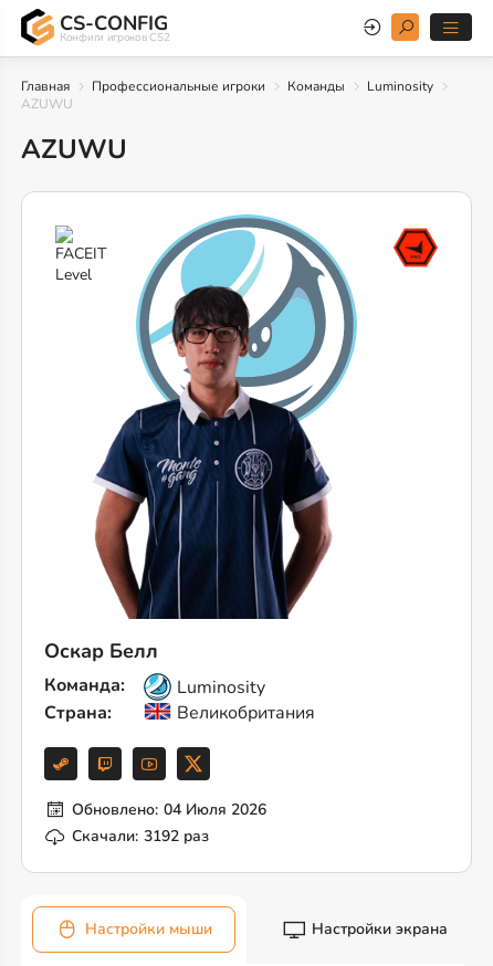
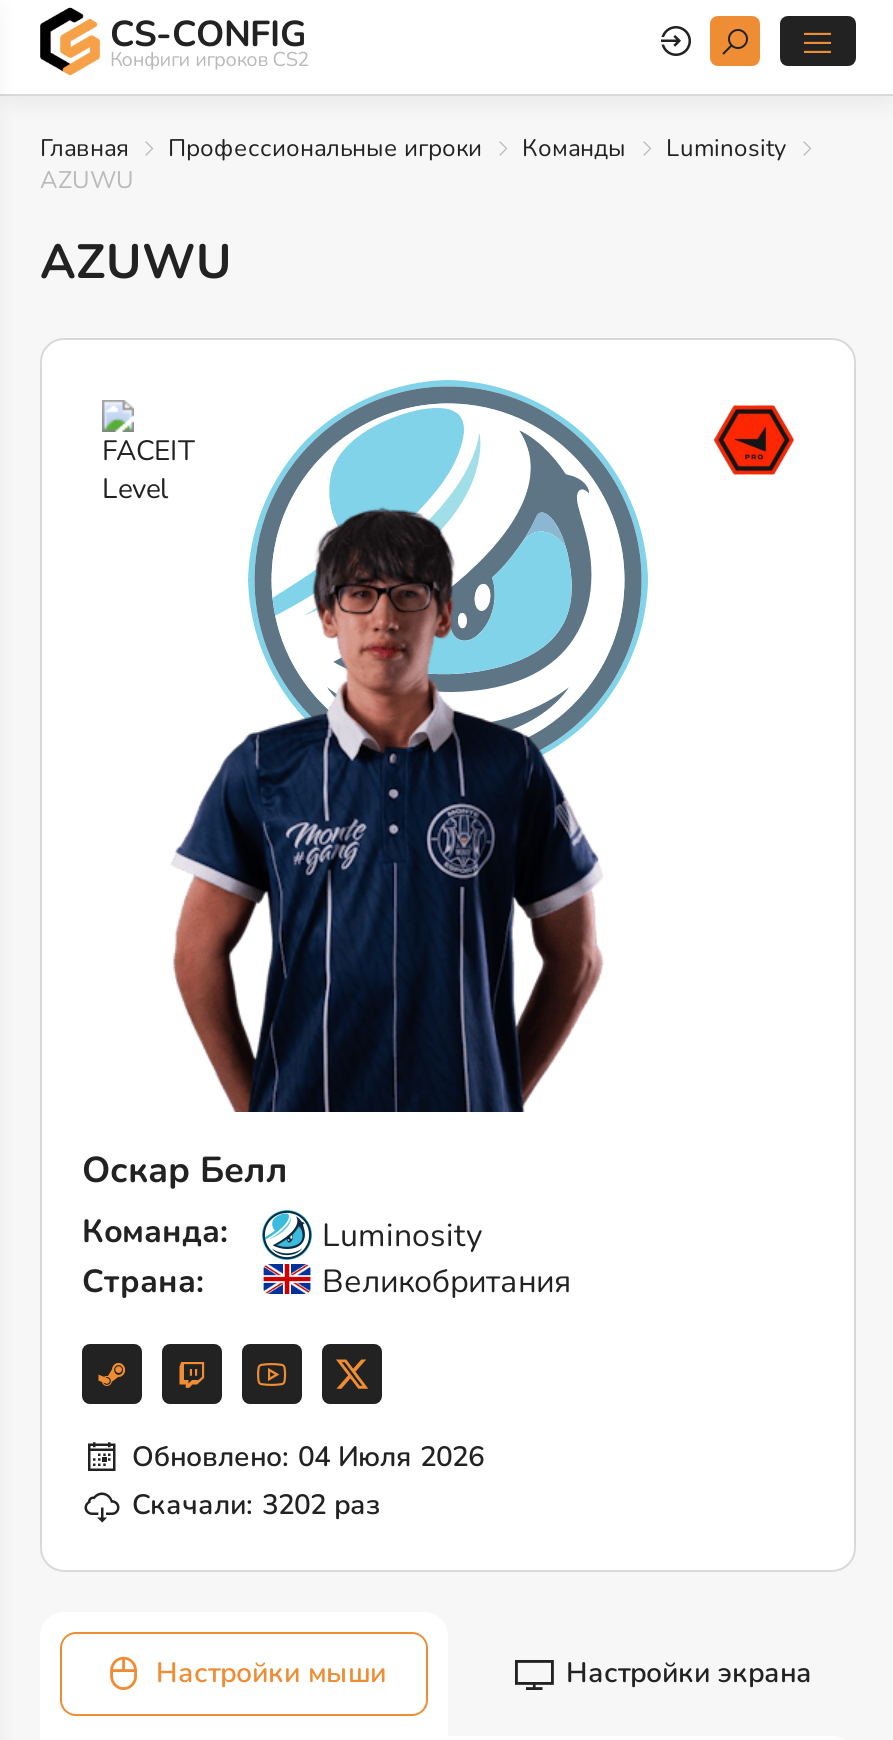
[72,826,209,847] Скачали: 3192 раз -> [132,1486,380,1524] Скачали: 3202 раз

